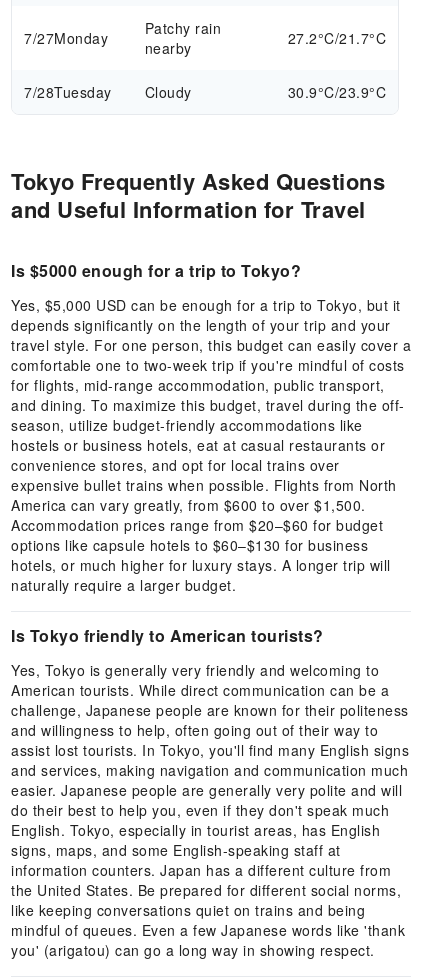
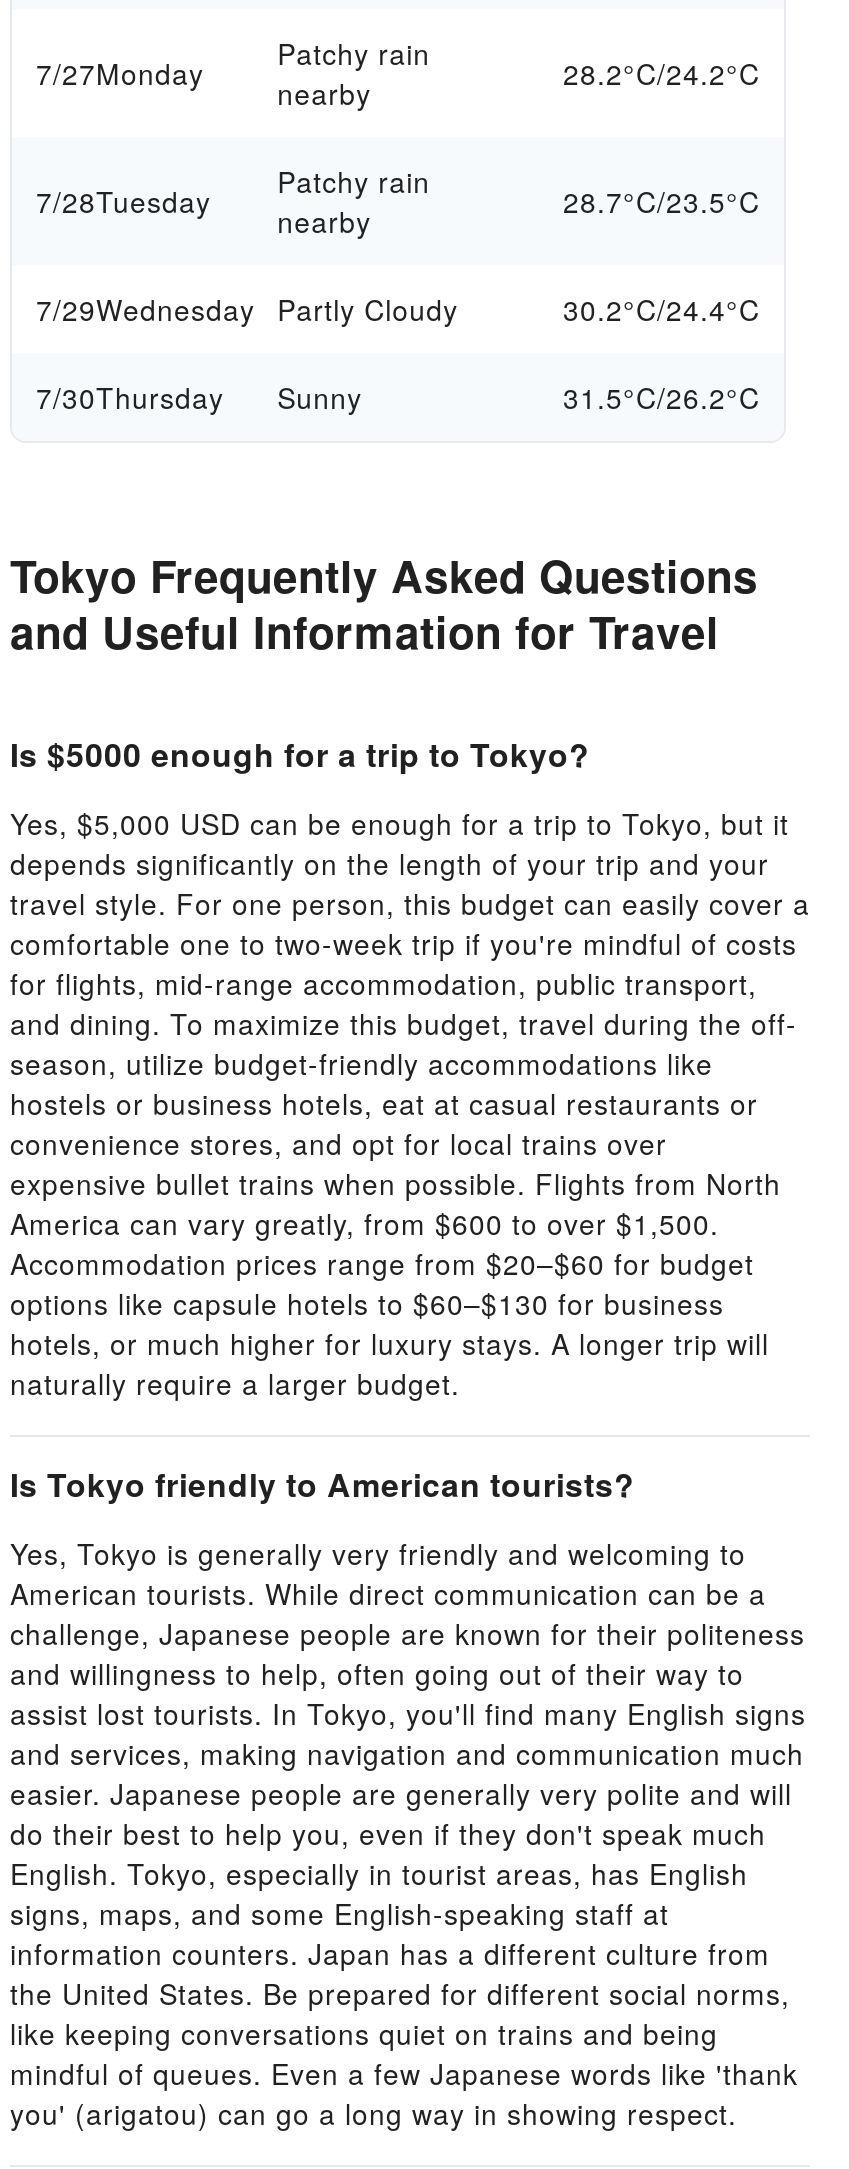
[287,28,386,48] 27.2°C/21.7°C -> [563,53,760,93] 28.2°C/24.2°C
[145,82,386,102] Cloudy | 30.9°C/23.9°C -> [36,161,760,417] Patchy rain | nearby | 28.7°C/23.5°C | 7/29Wednesday Partly Cloudy | 30.2°C/24.4°C | 7/30Thursday | Sunny | 31.5°C/26.2°C

